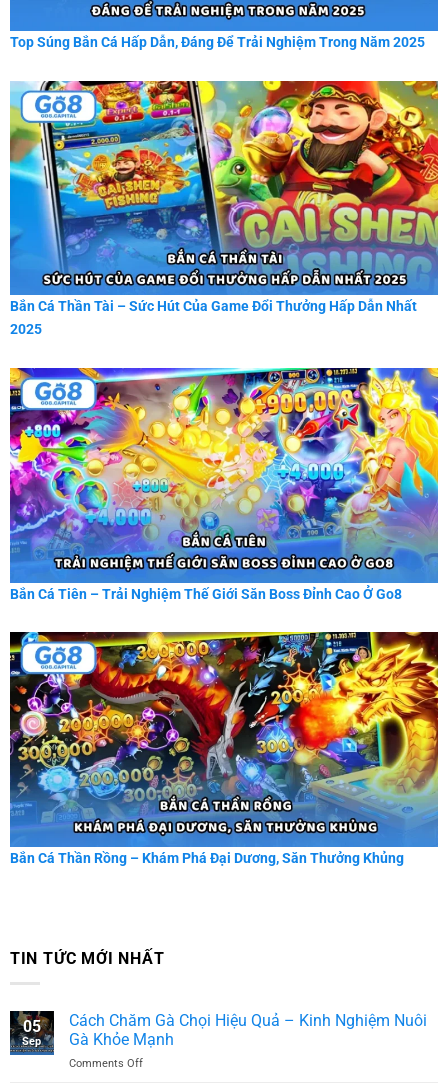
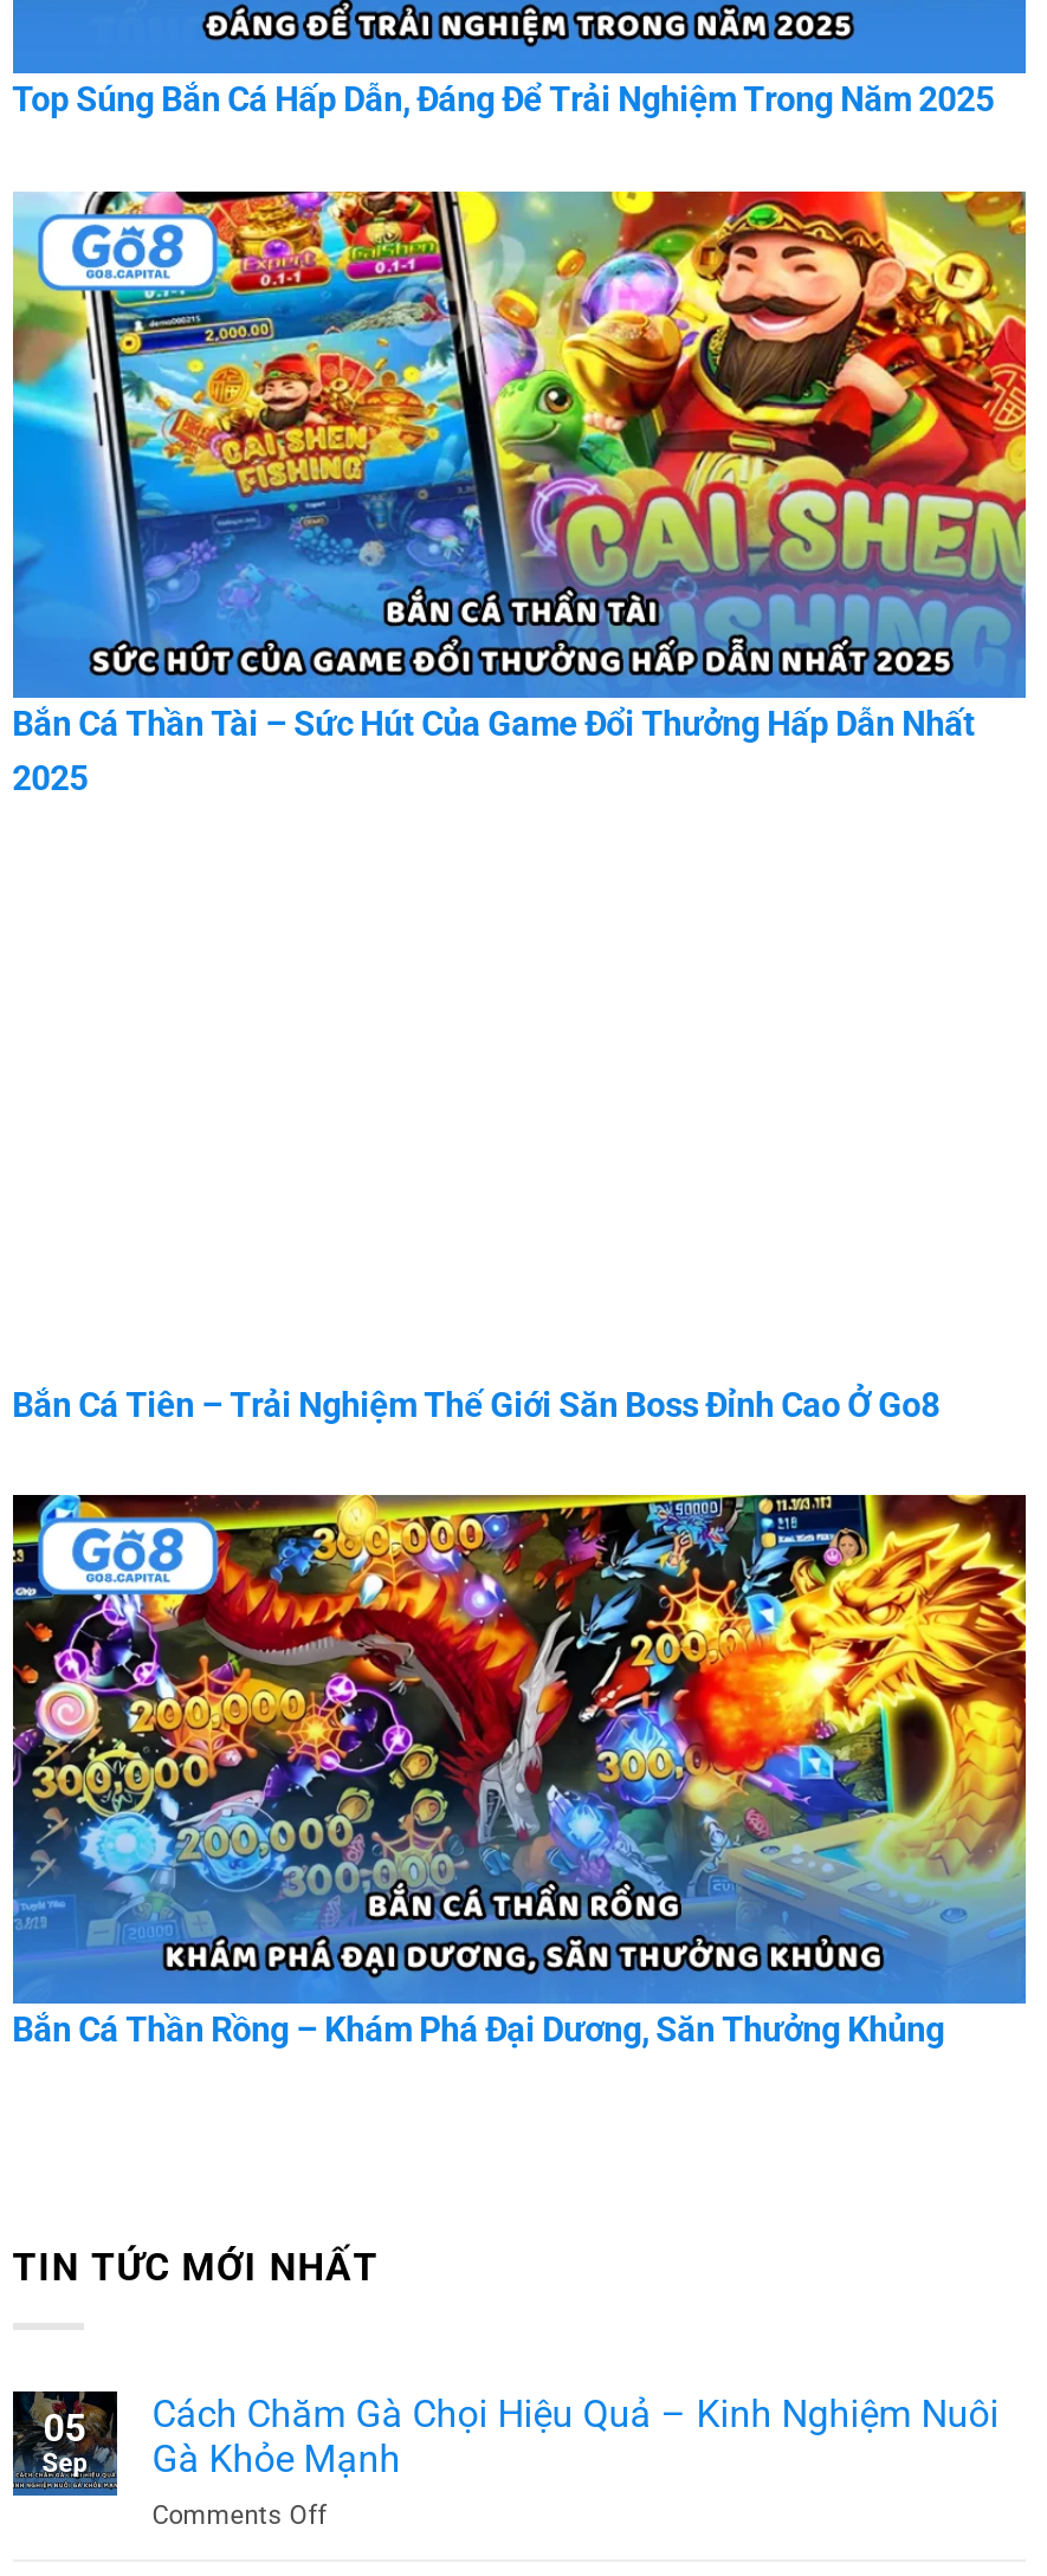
[9,367,439,584] [image] -> none

